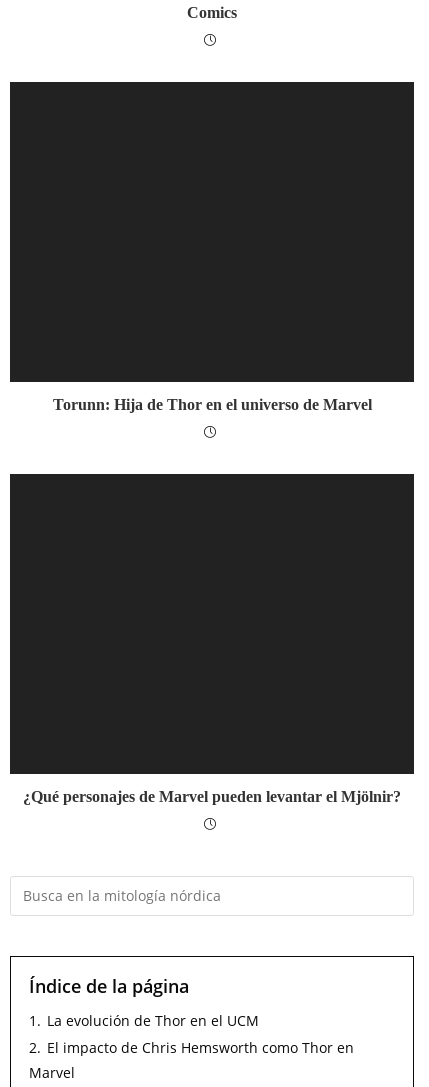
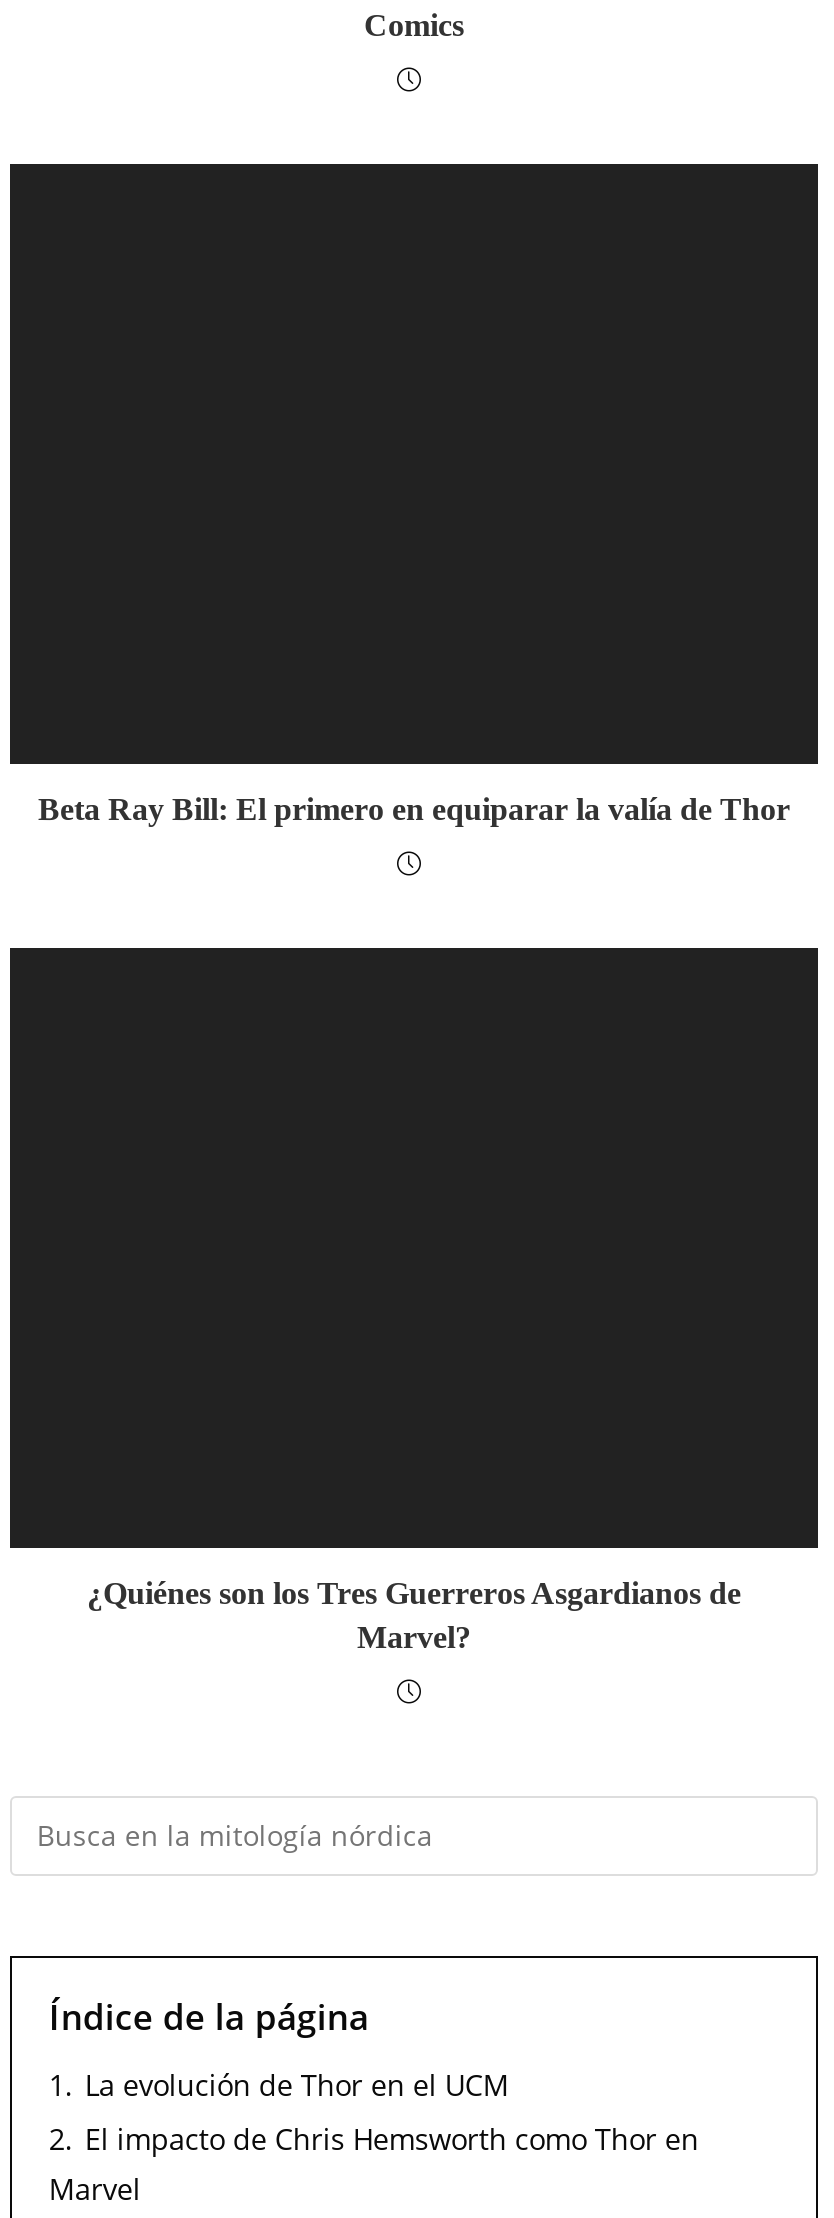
[52,396,371,413] Torunn: Hija de Thor en el universo de Marvel -> [38,791,790,825] Beta Ray Bill: El primero en equiparar la valía de Thor
[23,788,401,805] ¿Qué personajes de Marvel pueden levantar el Mjölnir? -> [87,1575,741,1653] ¿Quiénes son los Tres Guerreros Asgardianos de | Marvel?

